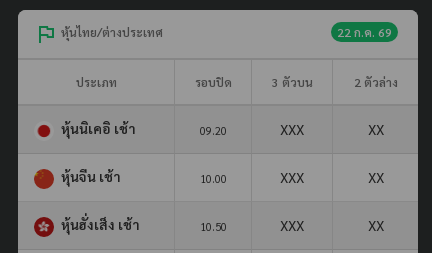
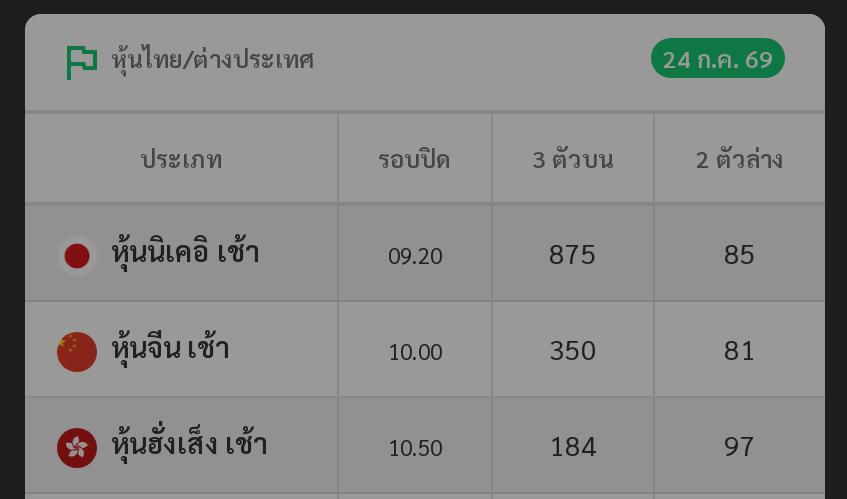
[337,24,392,40] 22 ก.ค. 69 -> [663,42,773,74] 24 ก.ค. 69
[280,120,383,138] XXX | XX -> [549,234,756,270] 875 | 85
[280,168,383,186] XXX | XX -> [549,330,756,366] 350 | 81
[280,216,383,234] XXX | XX -> [549,426,756,462] 184 | 97

